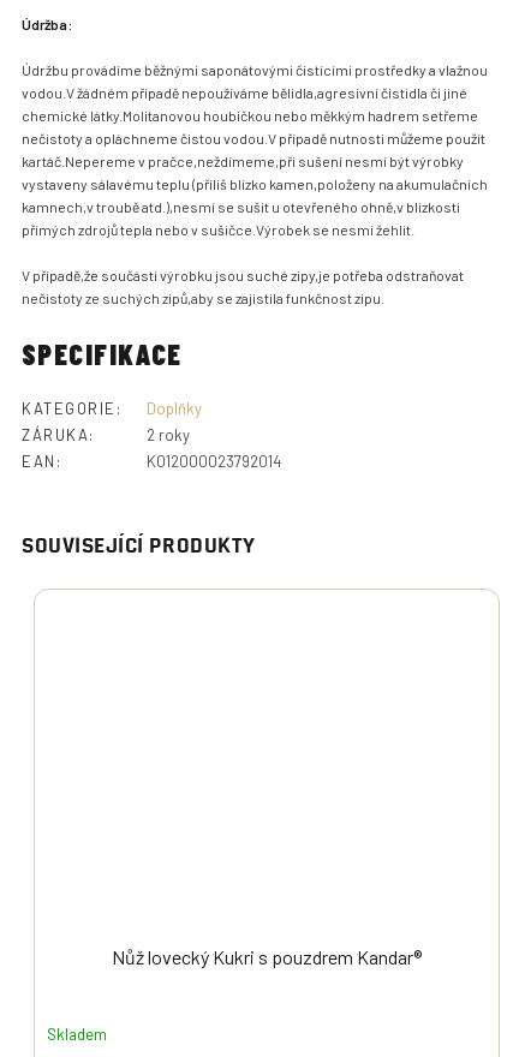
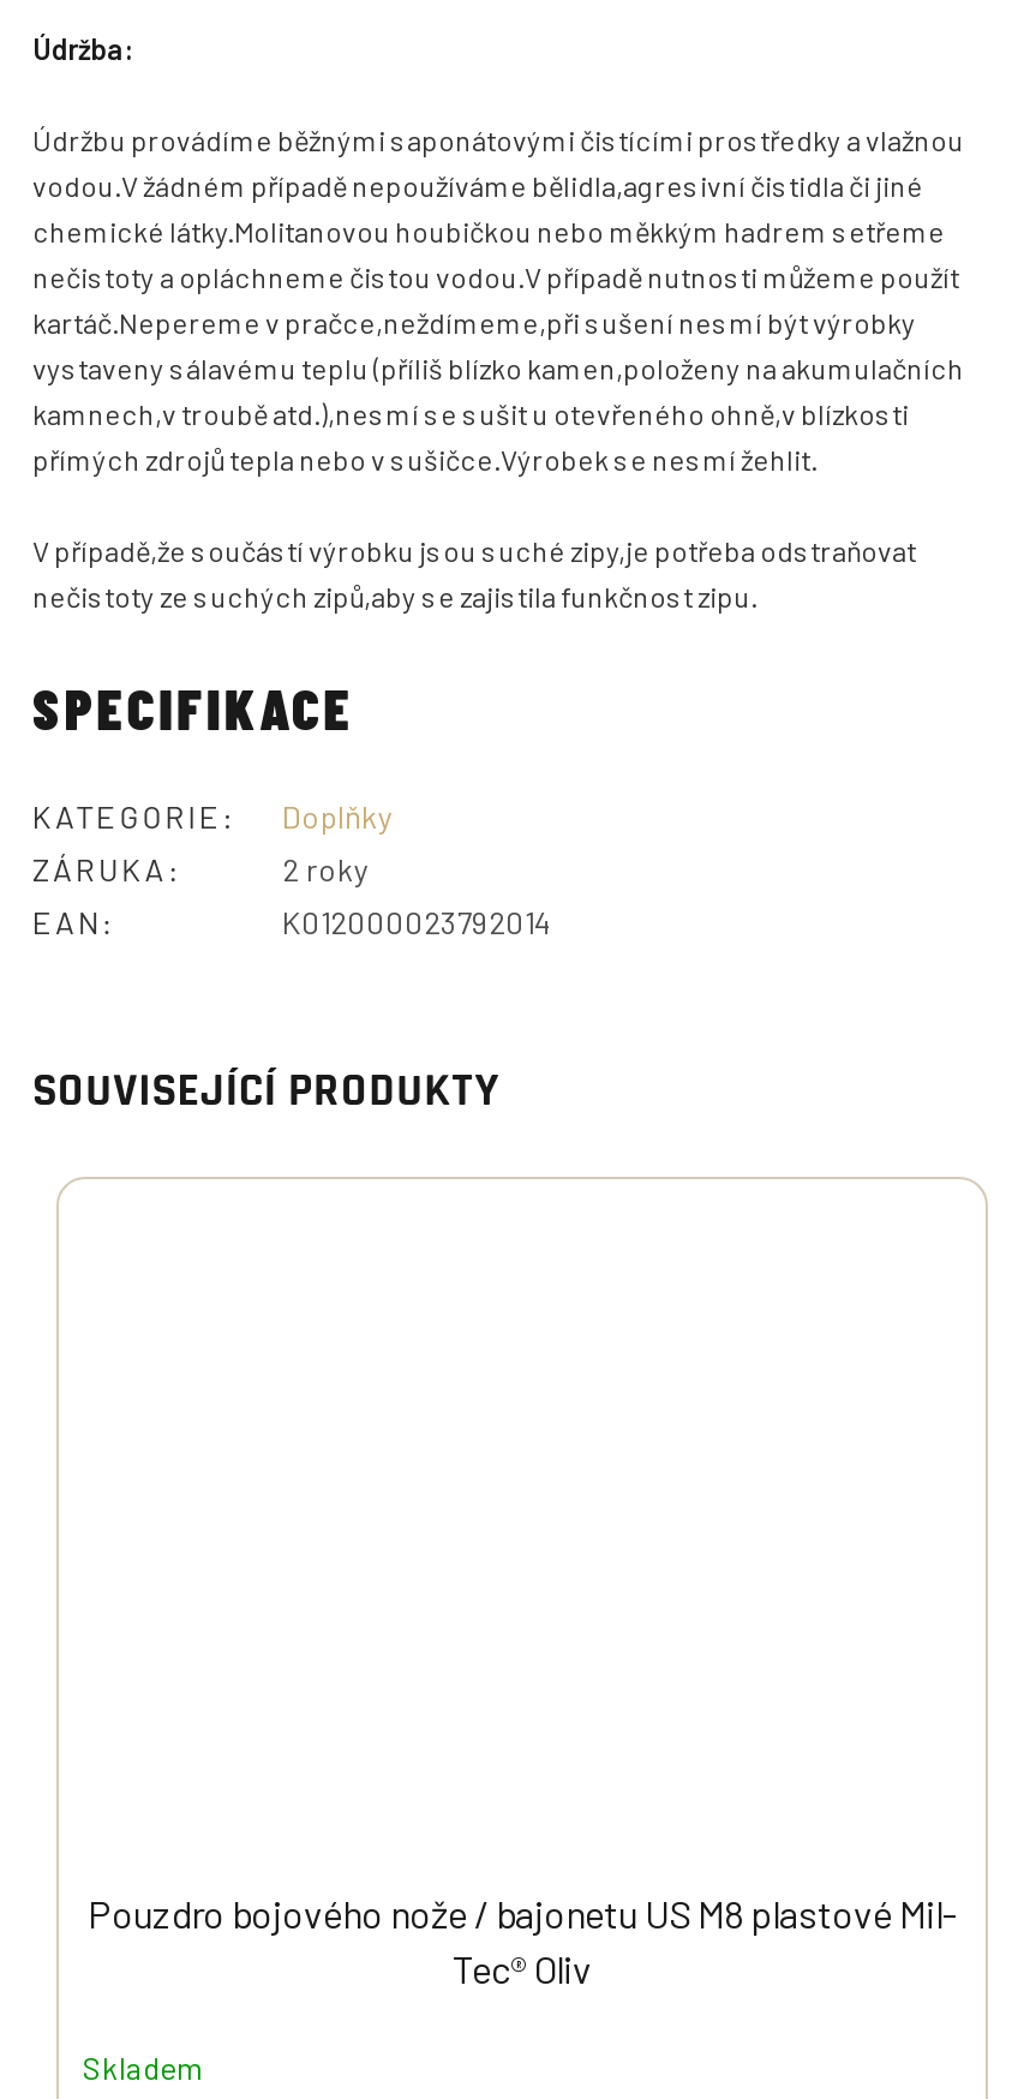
[112,945,422,968] Nůž lovecký Kukri s pouzdrem Kandar® -> [88,1890,957,1991] Pouzdro bojového nože / bajonetu US M8 plastové Mil- | Tec® Oliv

